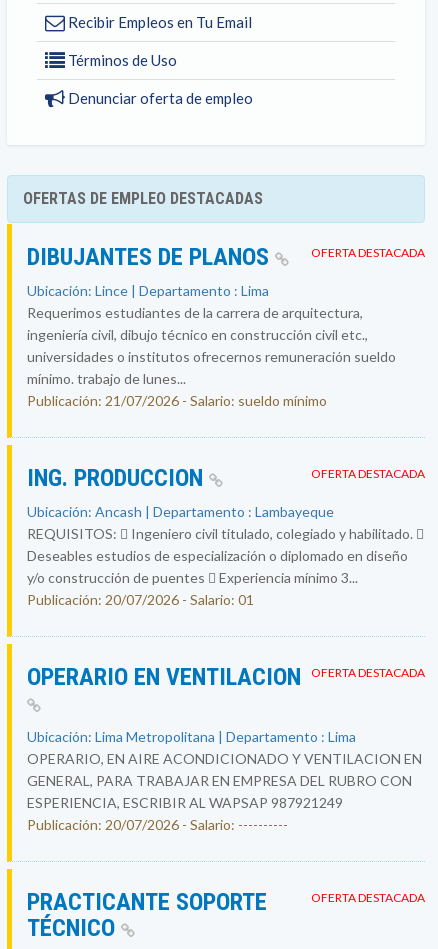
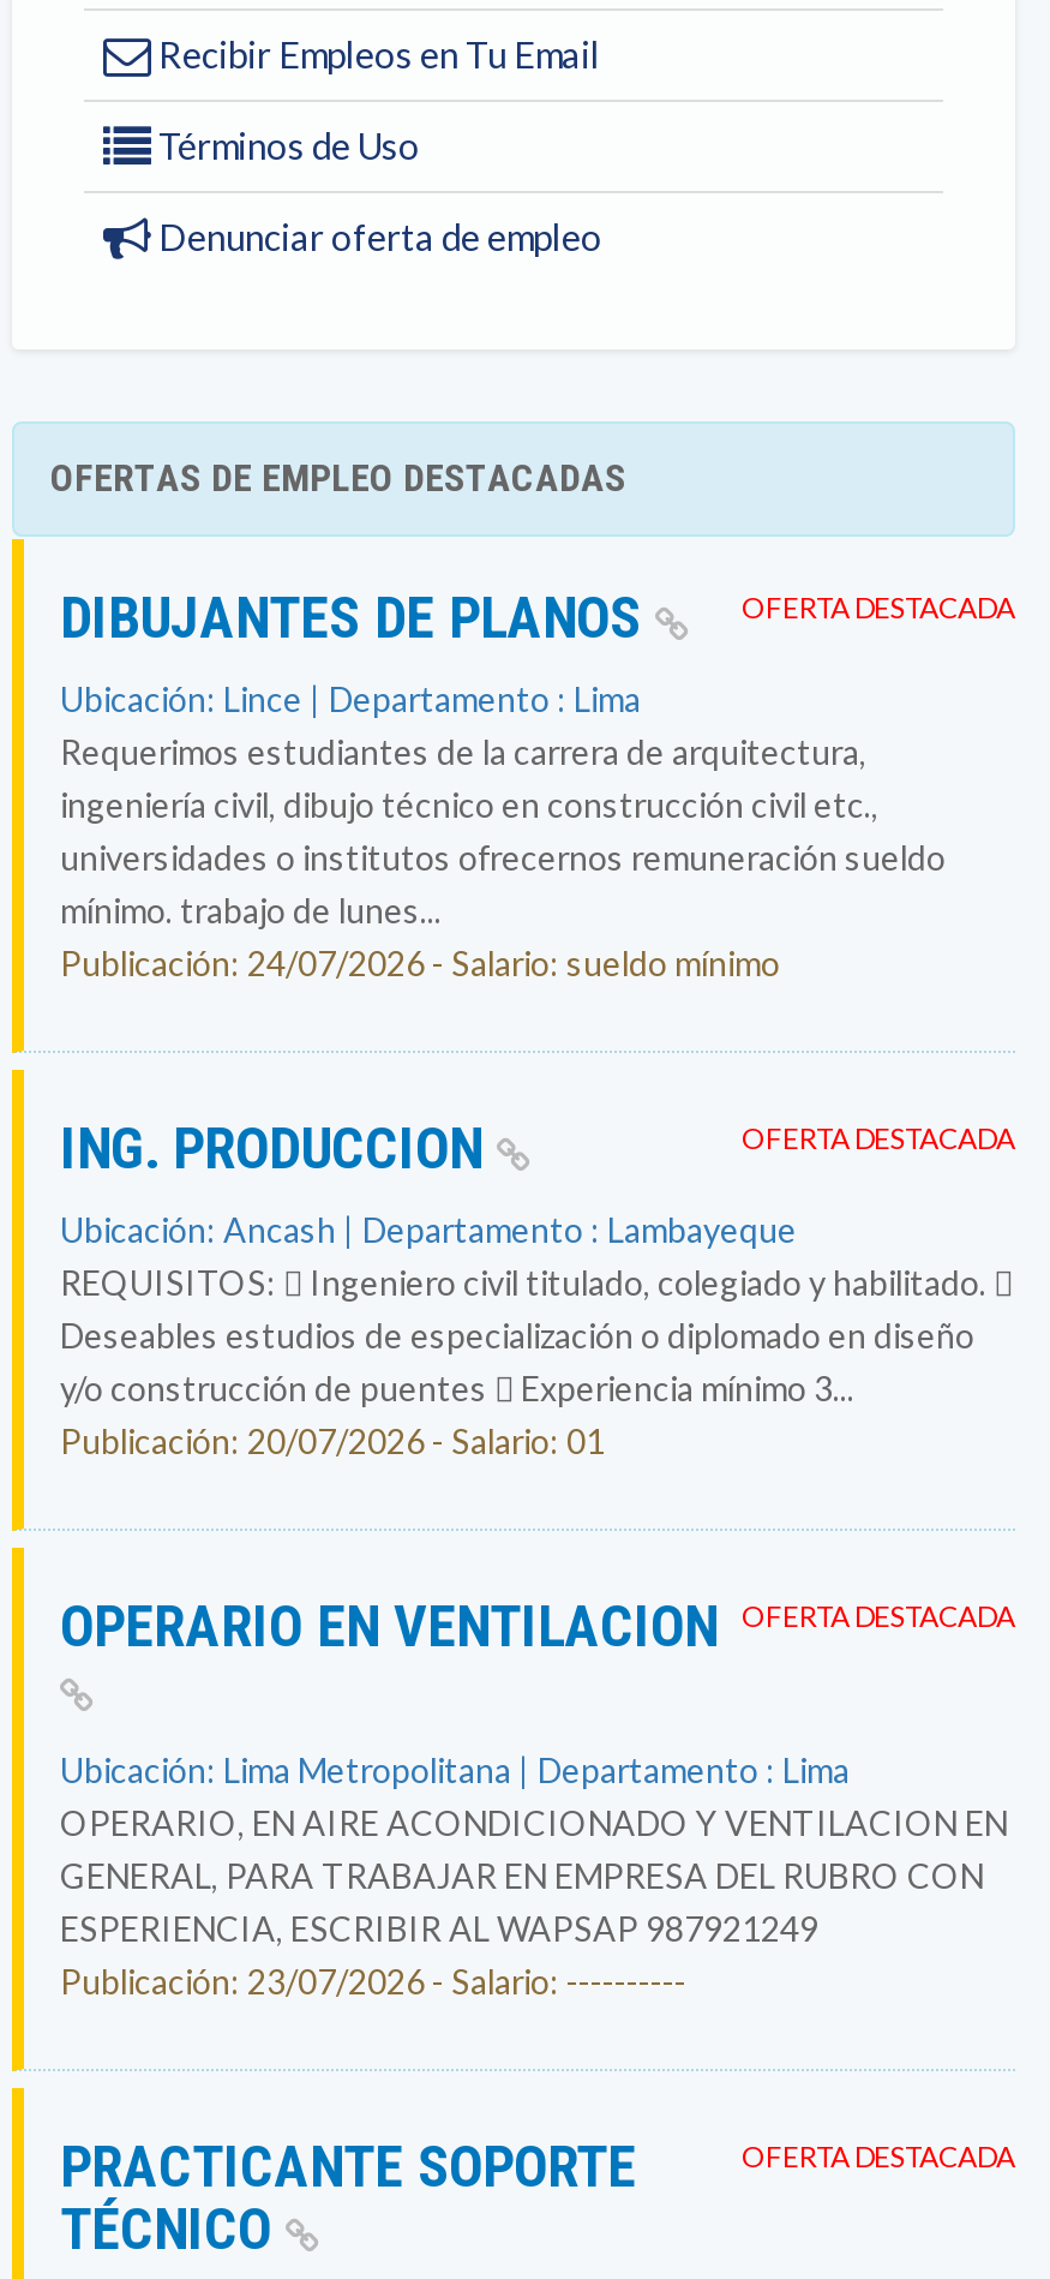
[27,392,327,409] Publicación: 21/07/2026 - Salario: sueldo mínimo -> [60,943,780,983] Publicación: 24/07/2026 - Salario: sueldo mínimo
[27,816,288,833] Publicación: 20/07/2026 - Salario: ---------- -> [60,1961,686,2002] Publicación: 23/07/2026 - Salario: ----------

